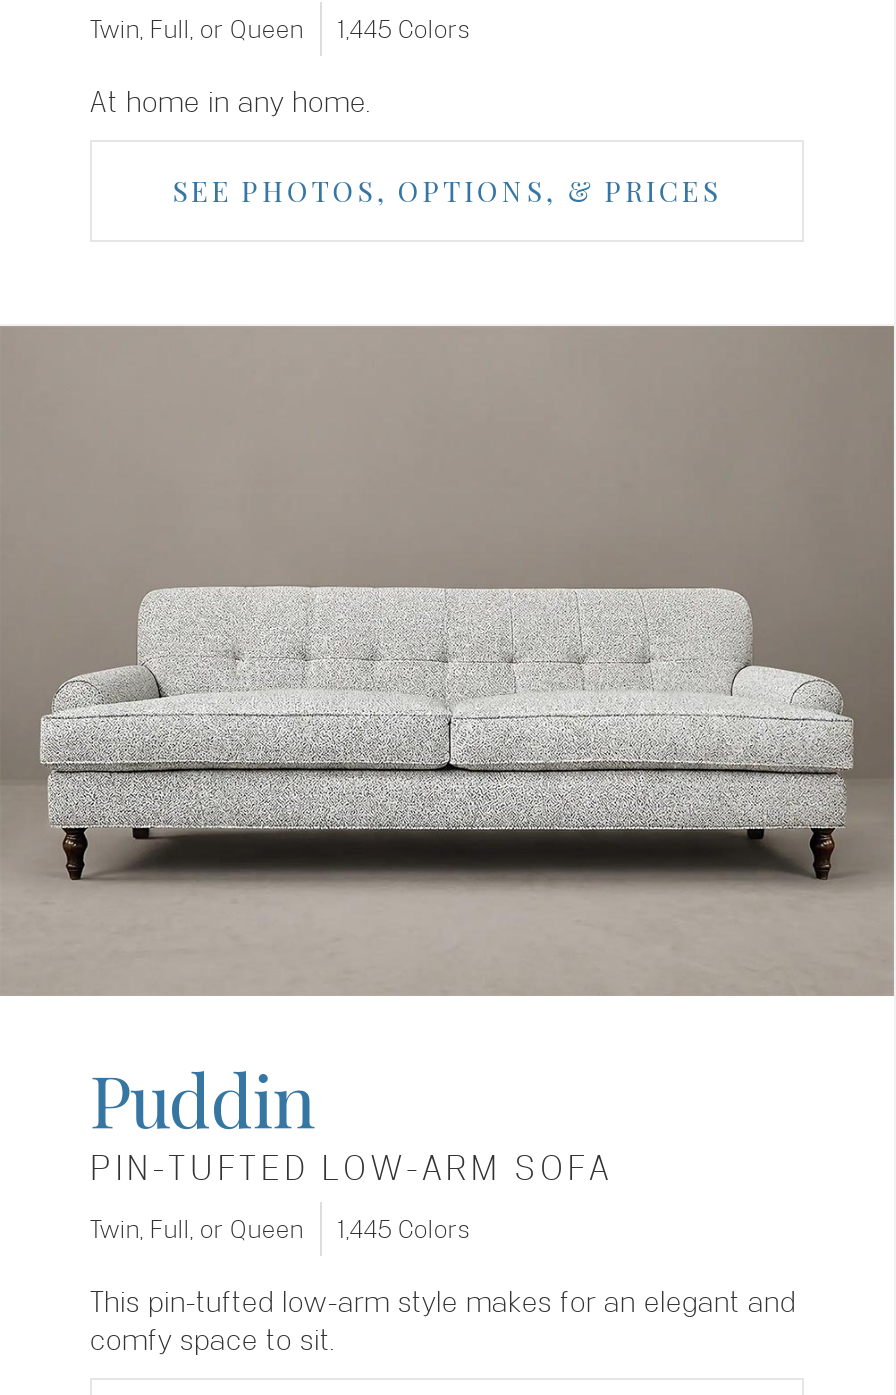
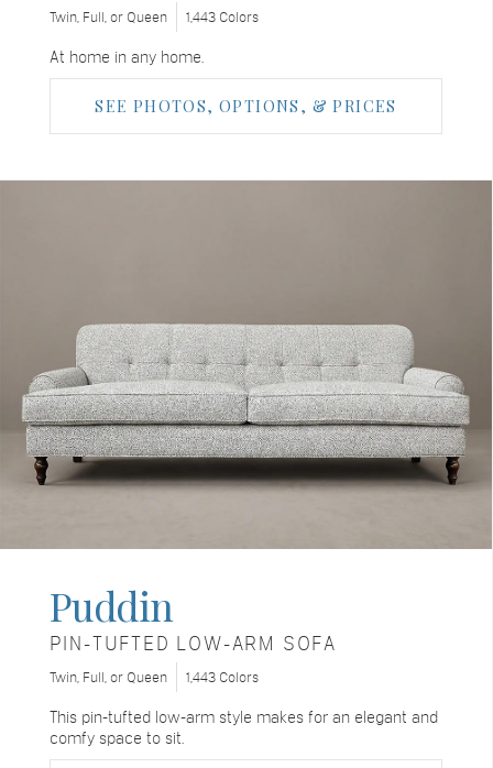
[89,14,469,44] Twin, Full, or Queen 1,445 Colors -> [49,9,258,25] Twin, Full, or Queen 1,443 Colors
[89,1213,469,1243] Twin, Full, or Queen 1,445 Colors -> [49,669,258,685] Twin, Full, or Queen 1,443 Colors

